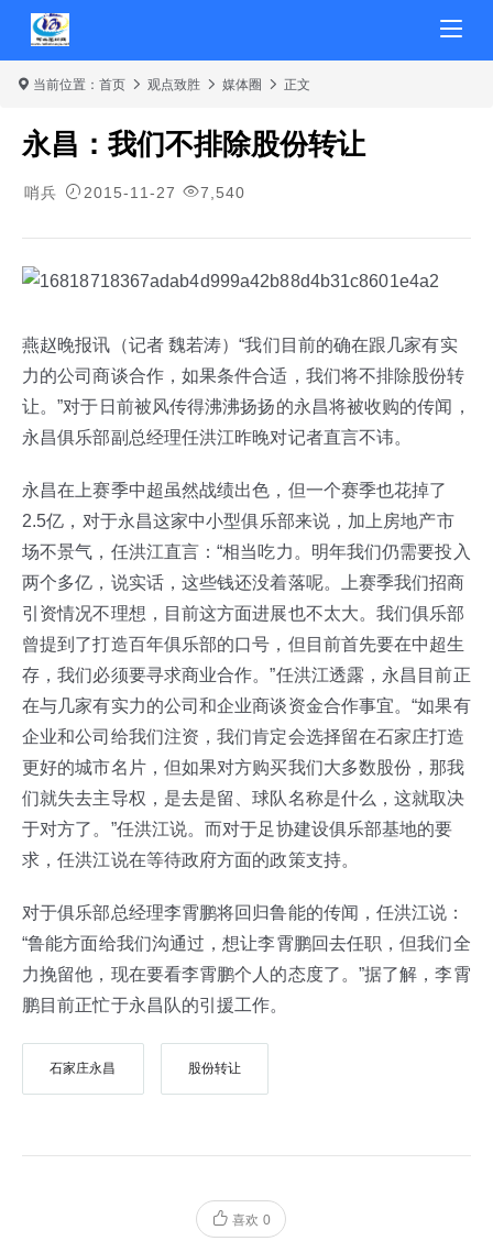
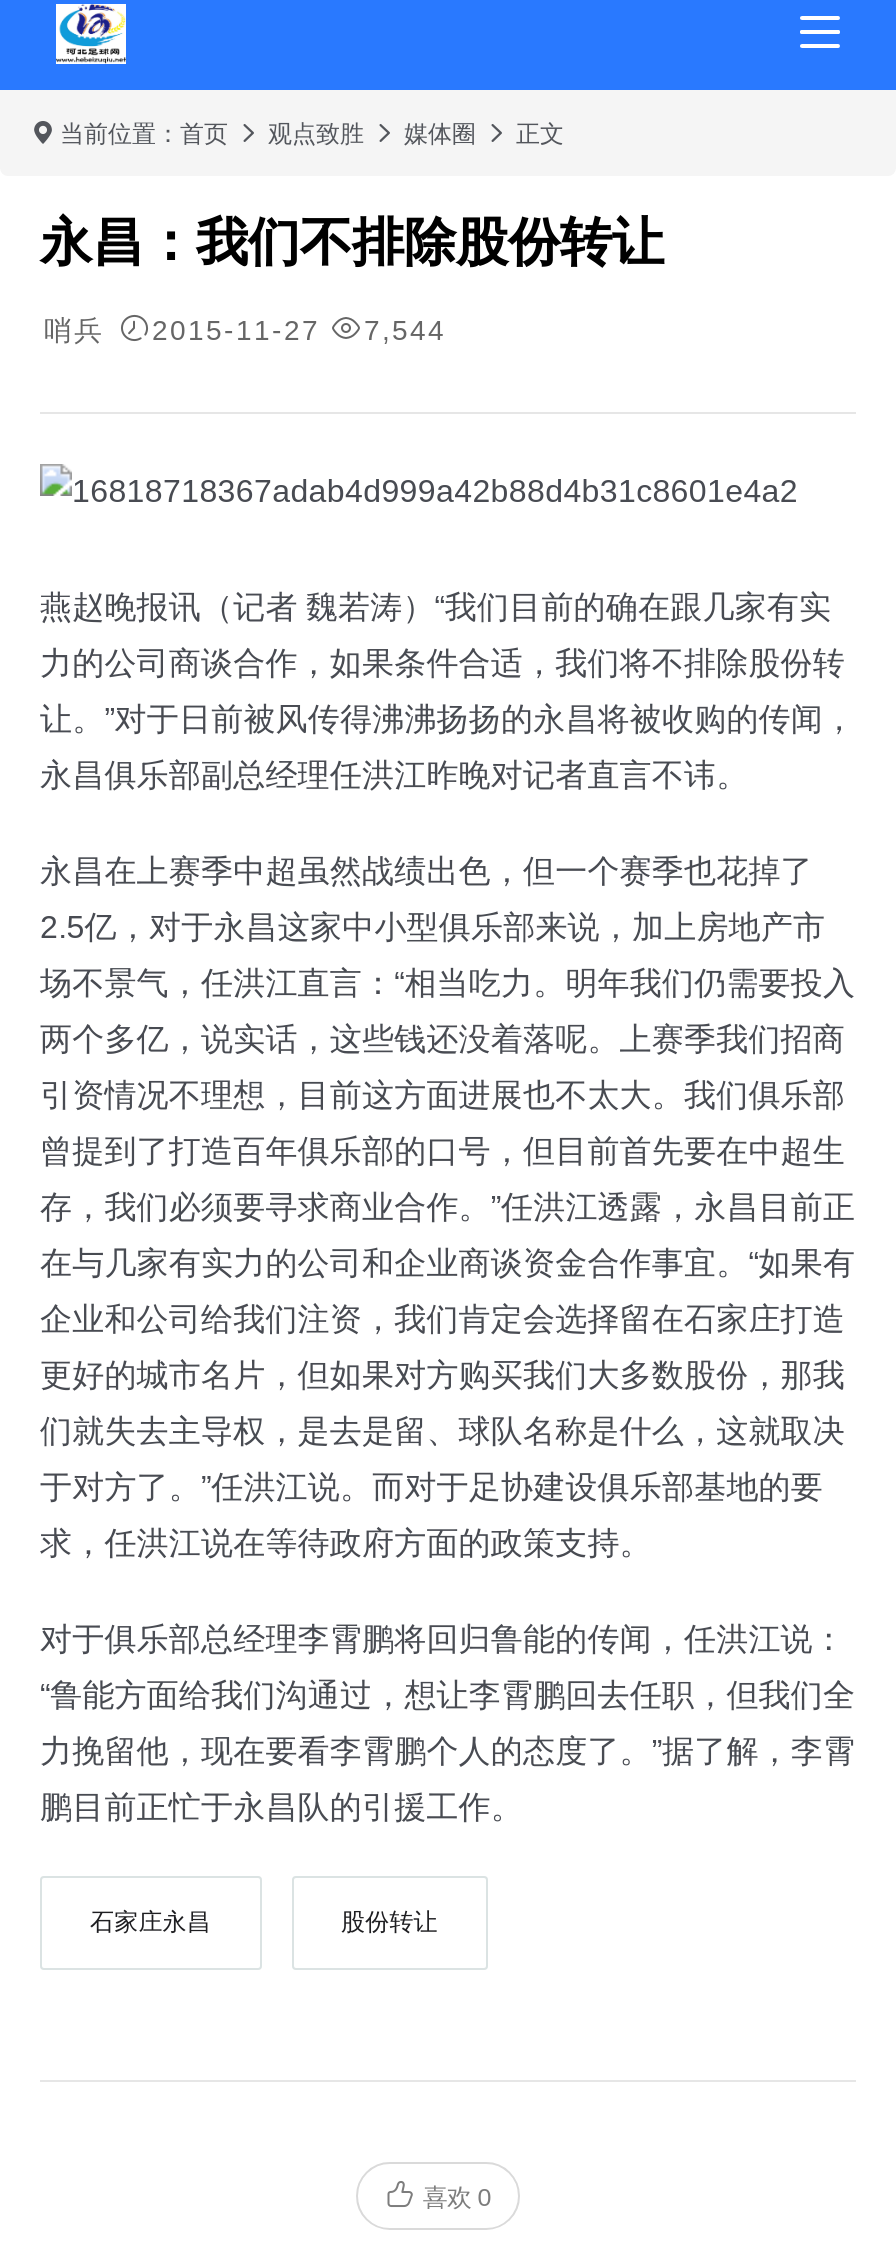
[24,184,245,201] 哨兵 2015-11-27 7,540 -> [44,314,446,346] 哨兵 2015-11-27 7,544

